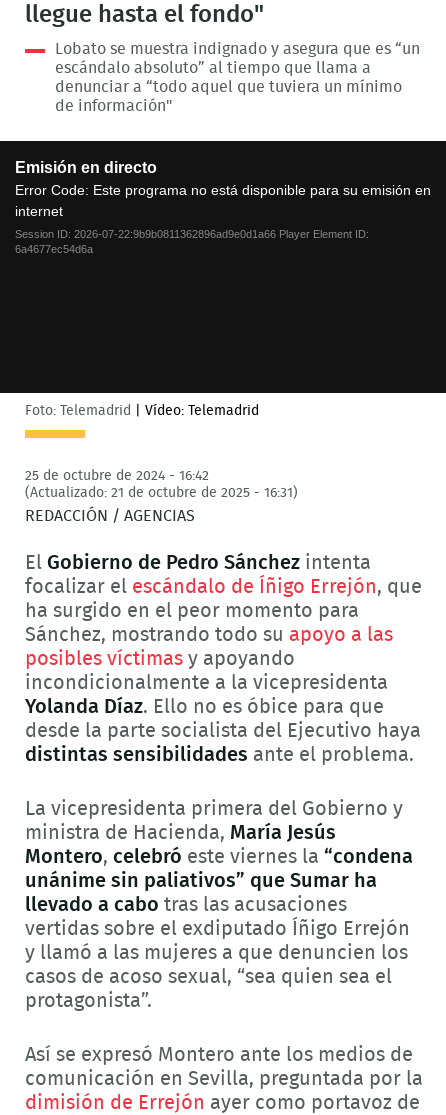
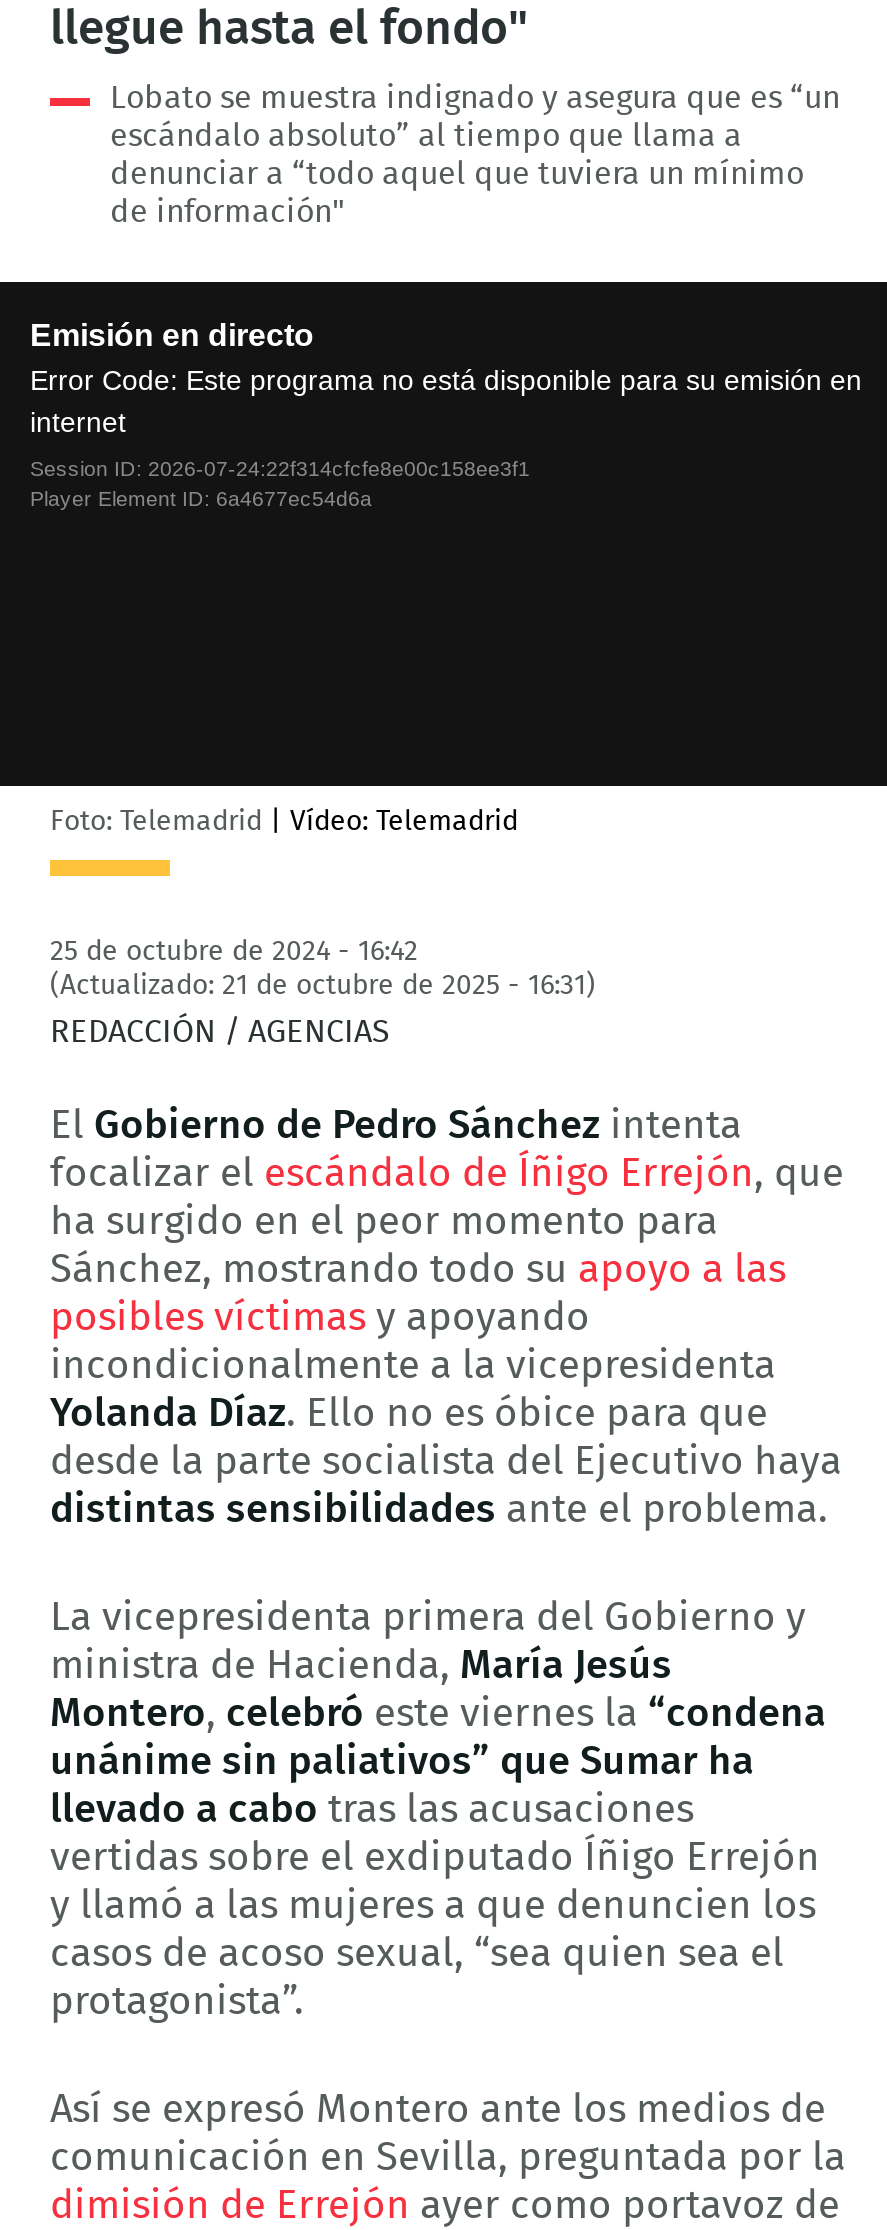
[15,228,369,255] Session ID: 2026-07-22:9b9b0811362896ad9e0d1a66 Player Element ID: | 6a4677ec54d6a -> [30,456,530,510] Session ID: 2026-07-24:22f314cfcfe8e00c158ee3f1 | Player Element ID: 6a4677ec54d6a

